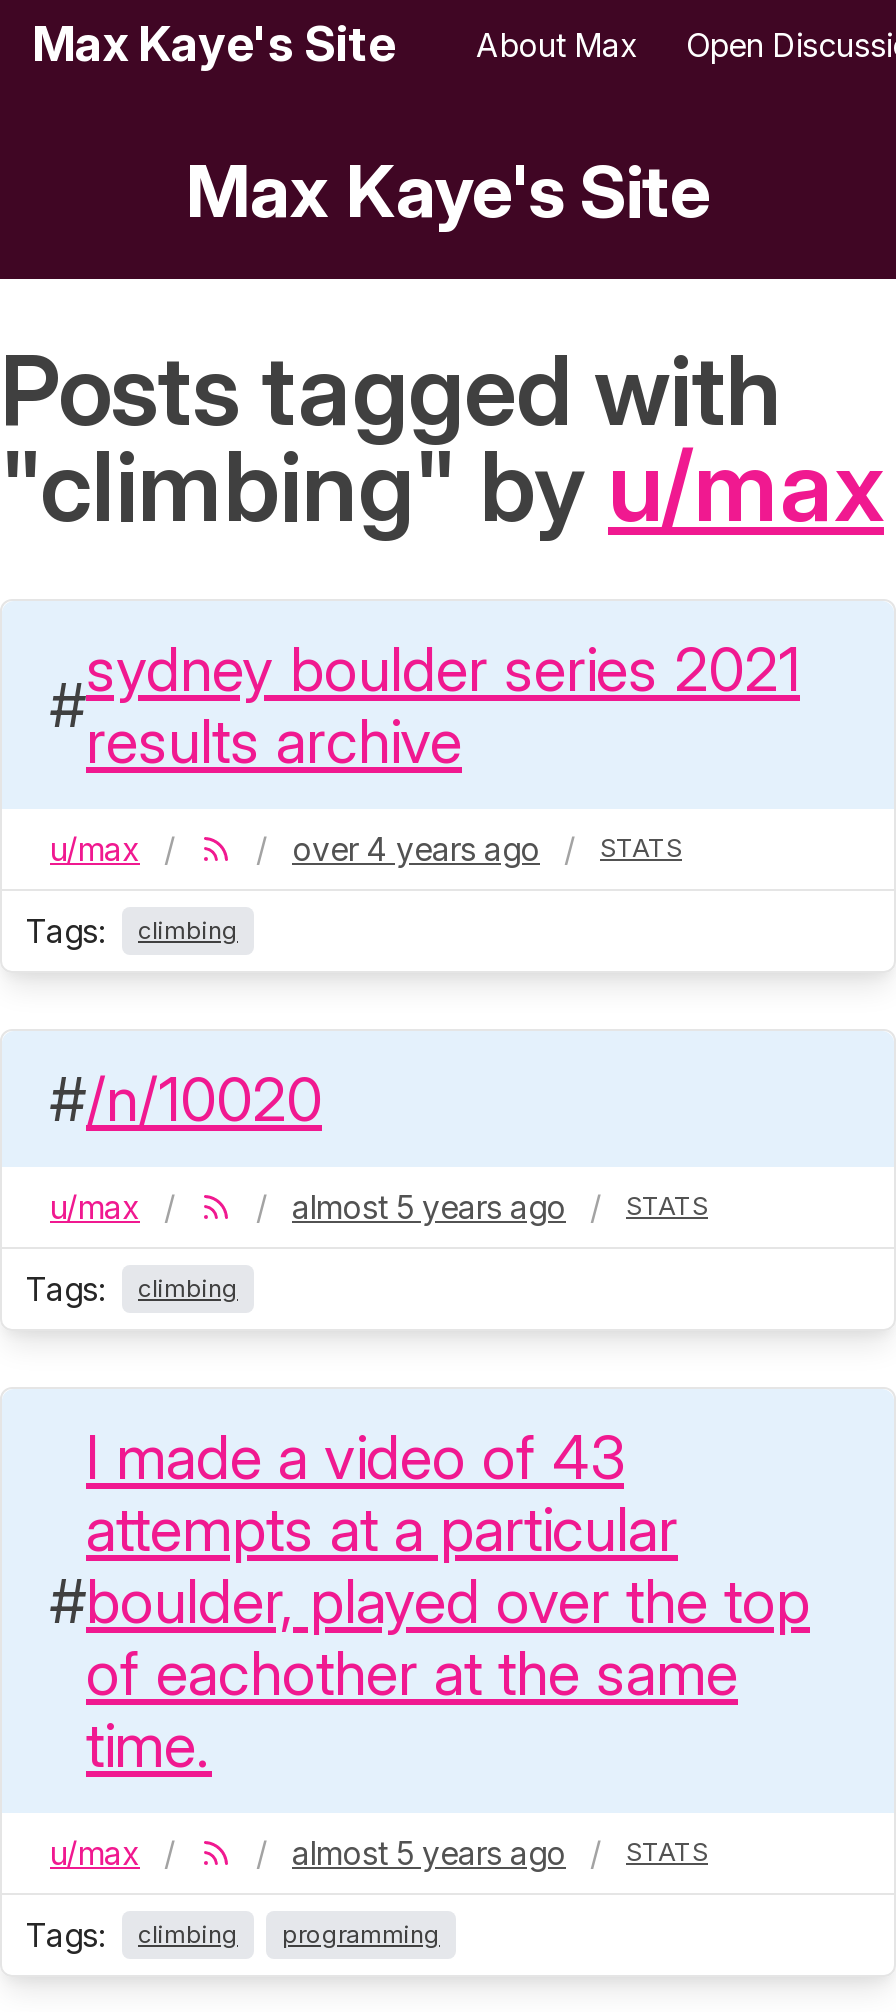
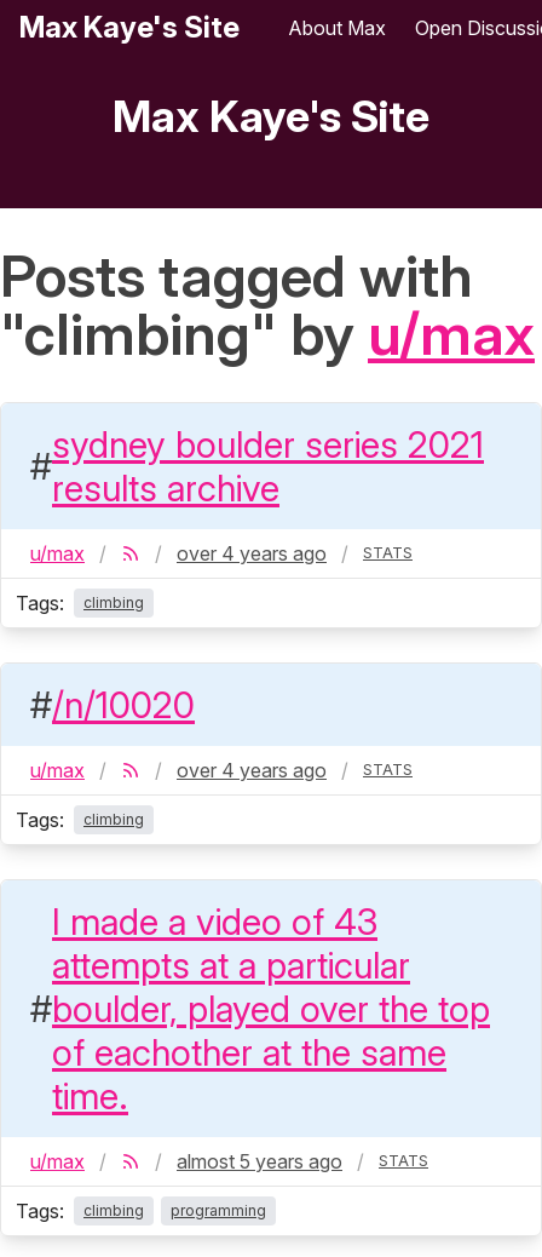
[292,1187,566,1227] almost 5 years ago -> [177,758,327,782] over 4 years ago

